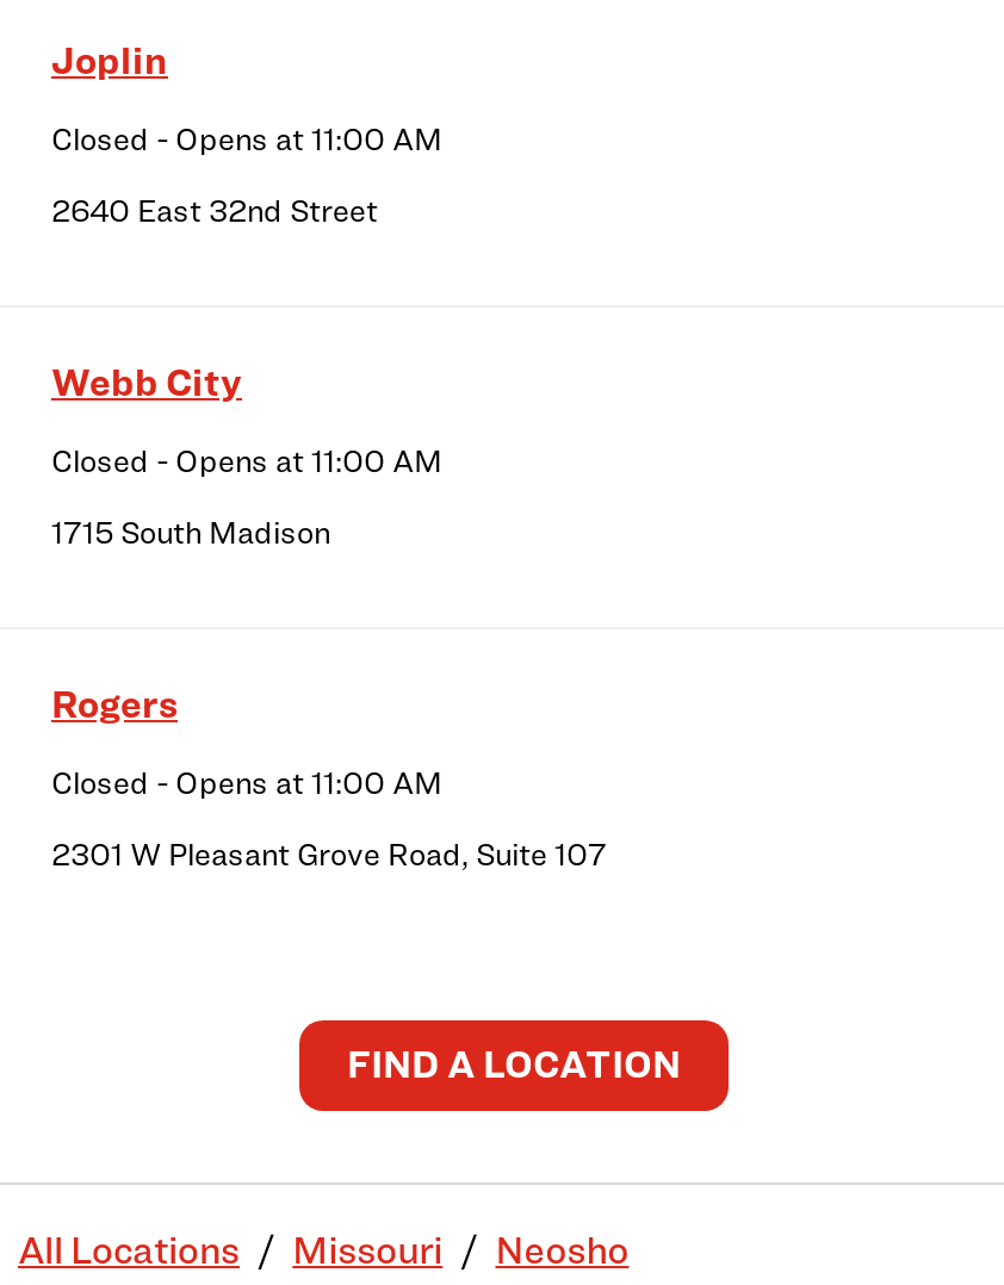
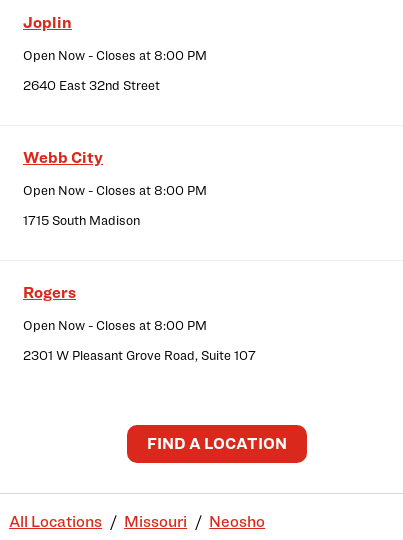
[51,120,442,158] Closed - Opens at 11:00 AM -> [23,47,207,63] Open Now - Closes at 8:00 PM
[51,442,442,480] Closed - Opens at 11:00 AM -> [23,182,207,198] Open Now - Closes at 8:00 PM
[51,764,442,802] Closed - Opens at 11:00 AM -> [23,317,207,333] Open Now - Closes at 8:00 PM

